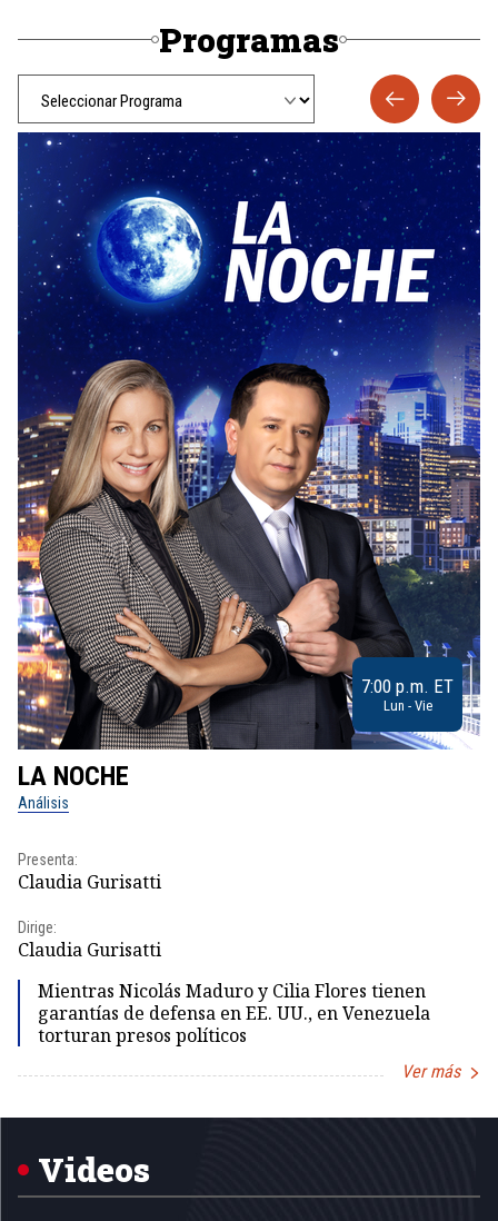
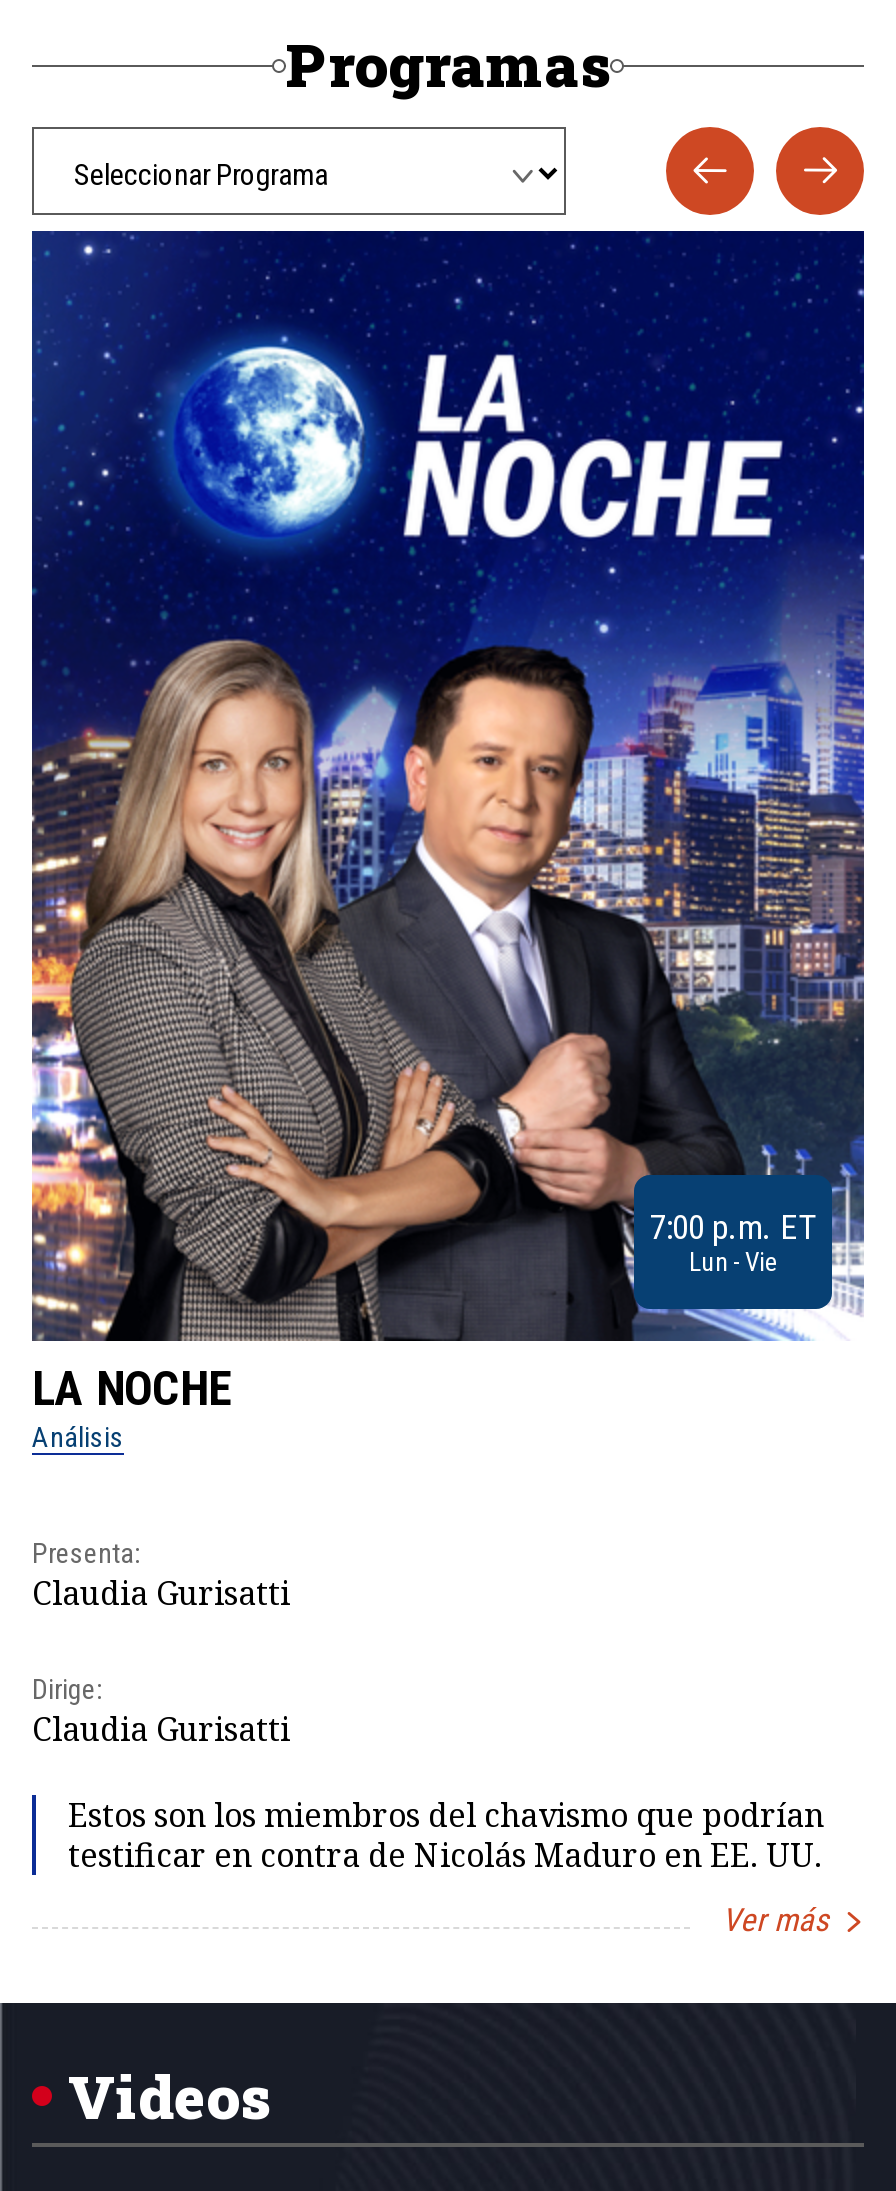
[38,978,430,1047] Mientras Nicolás Maduro y Cilia Flores tienen | garantías de defensa en EE. UU., en Venezuela | torturan presos políticos -> [68,1794,824,1878] Estos son los miembros del chavismo que podrían | testificar en contra de Nicolás Maduro en EE. UU.

